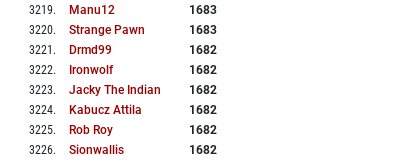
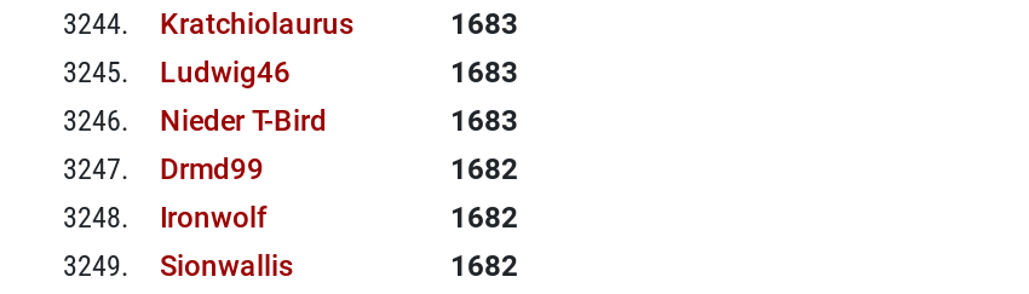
[29,3,115,17] 3219. | Manu12 -> [63,8,353,42] 3244. | Kratchiolaurus
[29,23,145,37] 3220. | Strange Pawn -> [63,56,291,90] 3245. | Ludwig46
[29,43,56,57] 3221. -> [63,105,518,187] 3246. | Nieder T-Bird | 1683 | 3247.
moved [69,43,217,77] -> [160,153,518,235]: Drmd99 | 1682 | Ironwolf | 1682
[29,63,113,77] 3222. Ironwolf -> [63,201,266,235] 3248. Ironwolf
[29,83,217,157] 3223. | Jacky The Indian | 1682 | 3224. | Kabucz Attila | 1682 | 3225. | Rob Roy | 1682 | 3226. -> [63,250,128,284] 3249.

